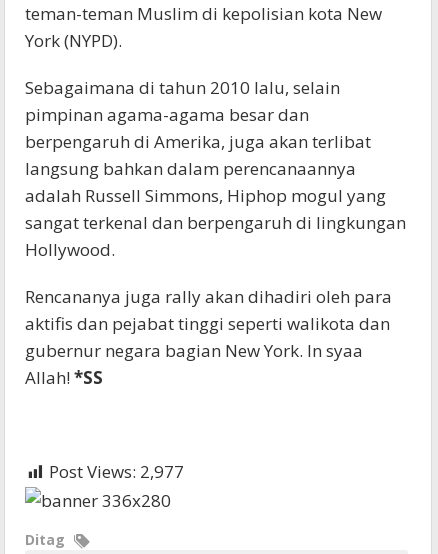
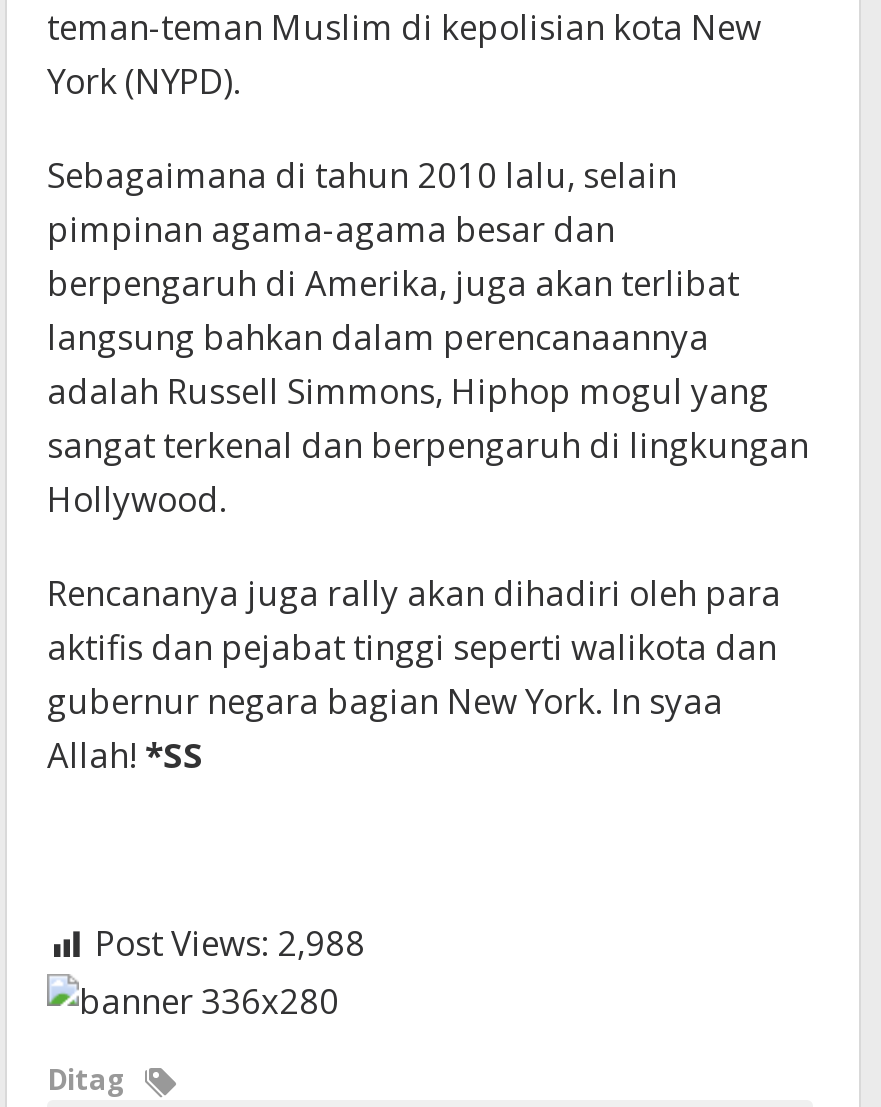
[49,460,184,483] Post Views: 2,977 -> [95,921,365,967] Post Views: 2,988

